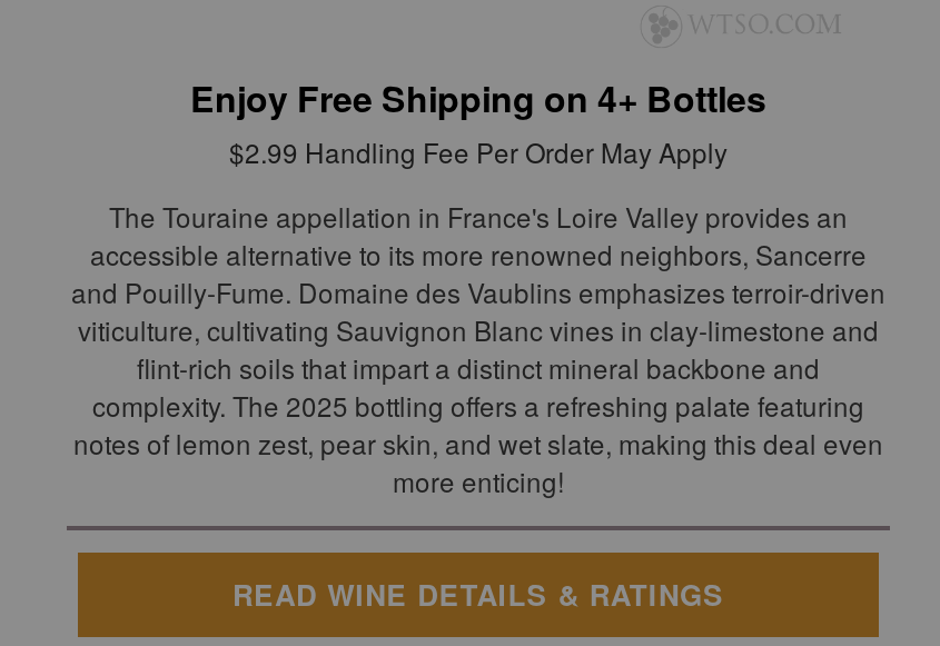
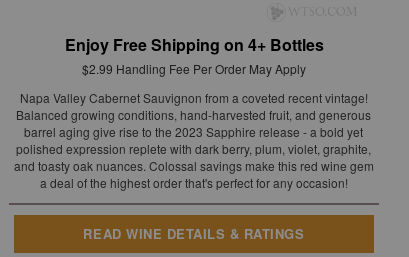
[71,197,885,499] The Touraine appellation in France's Loire Valley provides an | accessible alternative to its more renowned neighbors, Sancerre | and Pouilly-Fume. Domaine des Vaublins emphasizes terroir-driven | viticulture, cultivating Sauvignon Blanc vines in clay-limestone and | flint-rich soils that impart a distinct mineral backbone and | complexity. The 2025 bottling offers a refreshing palate featuring | notes of lemon zest, pear skin, and wet slate, making this deal even | more enticing! -> [14,89,374,191] Napa Valley Cabernet Sauvignon from a coveted recent vintage! | Balanced growing conditions, hand-harvested fruit, and generous | barrel aging give rise to the 2023 Sapphire release - a bold yet | polished expression replete with dark berry, plum, violet, graphite, | and toasty oak nuances. Colossal savings make this red wine gem | a deal of the highest order that's perfect for any occasion!

